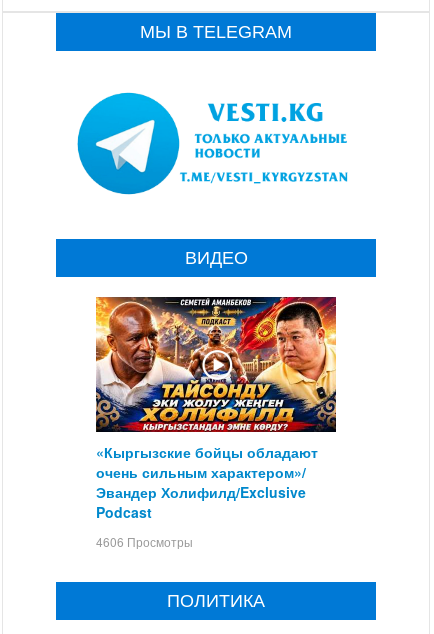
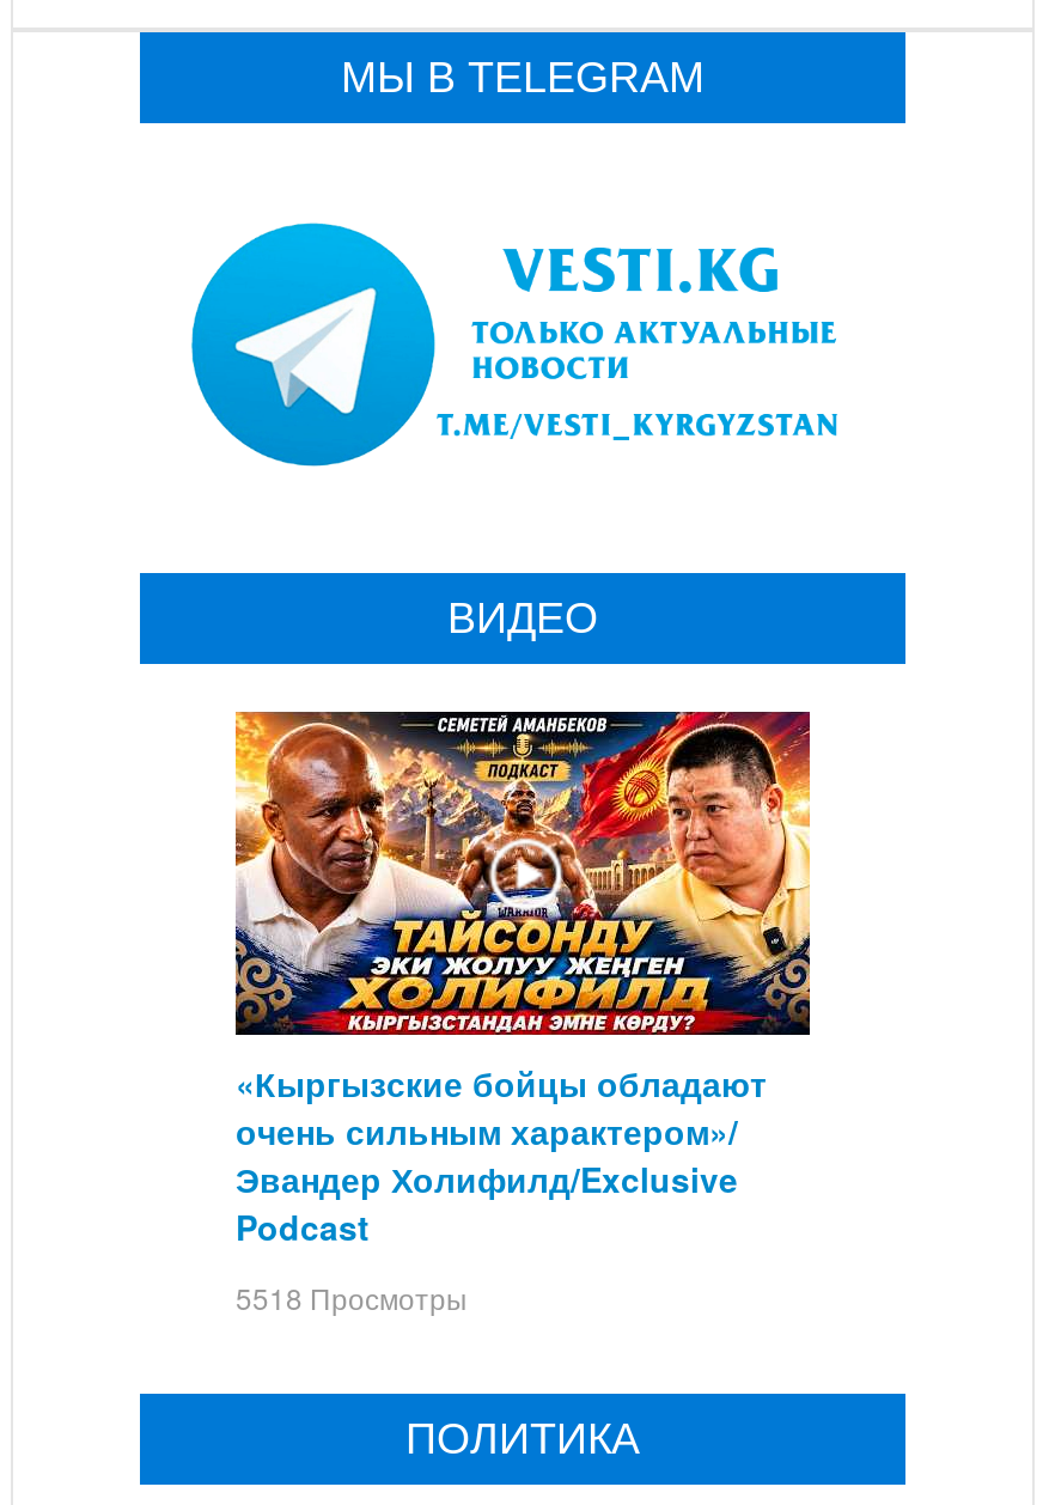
[96,533,193,550] 4606 Просмотры -> [236,1276,468,1317] 5518 Просмотры

